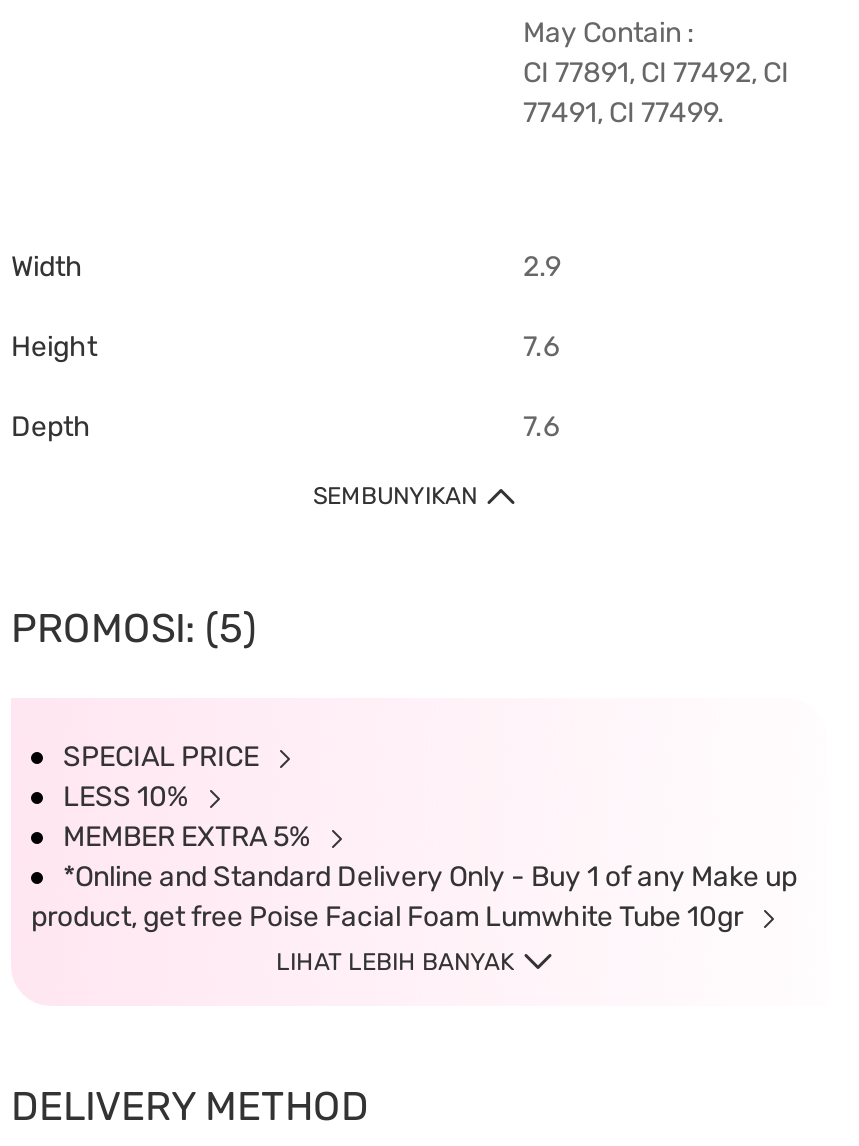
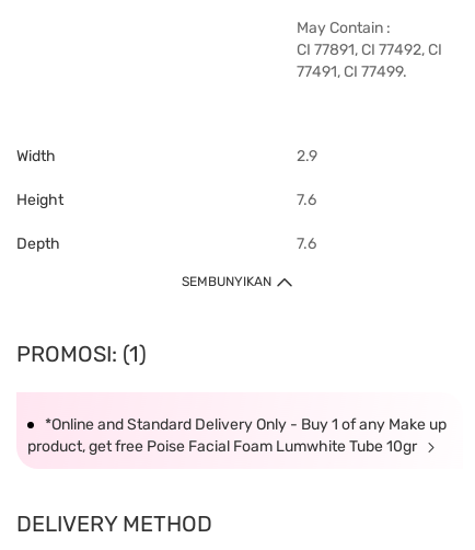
[11,604,317,854] PROMOSI: (5) | SPECIAL PRICE | LESS 10% | MEMBER EXTRA 5% -> [16,341,147,367] PROMOSI: (1)
[276,948,514,976] LIHAT LEBIH BANYAK -> none

